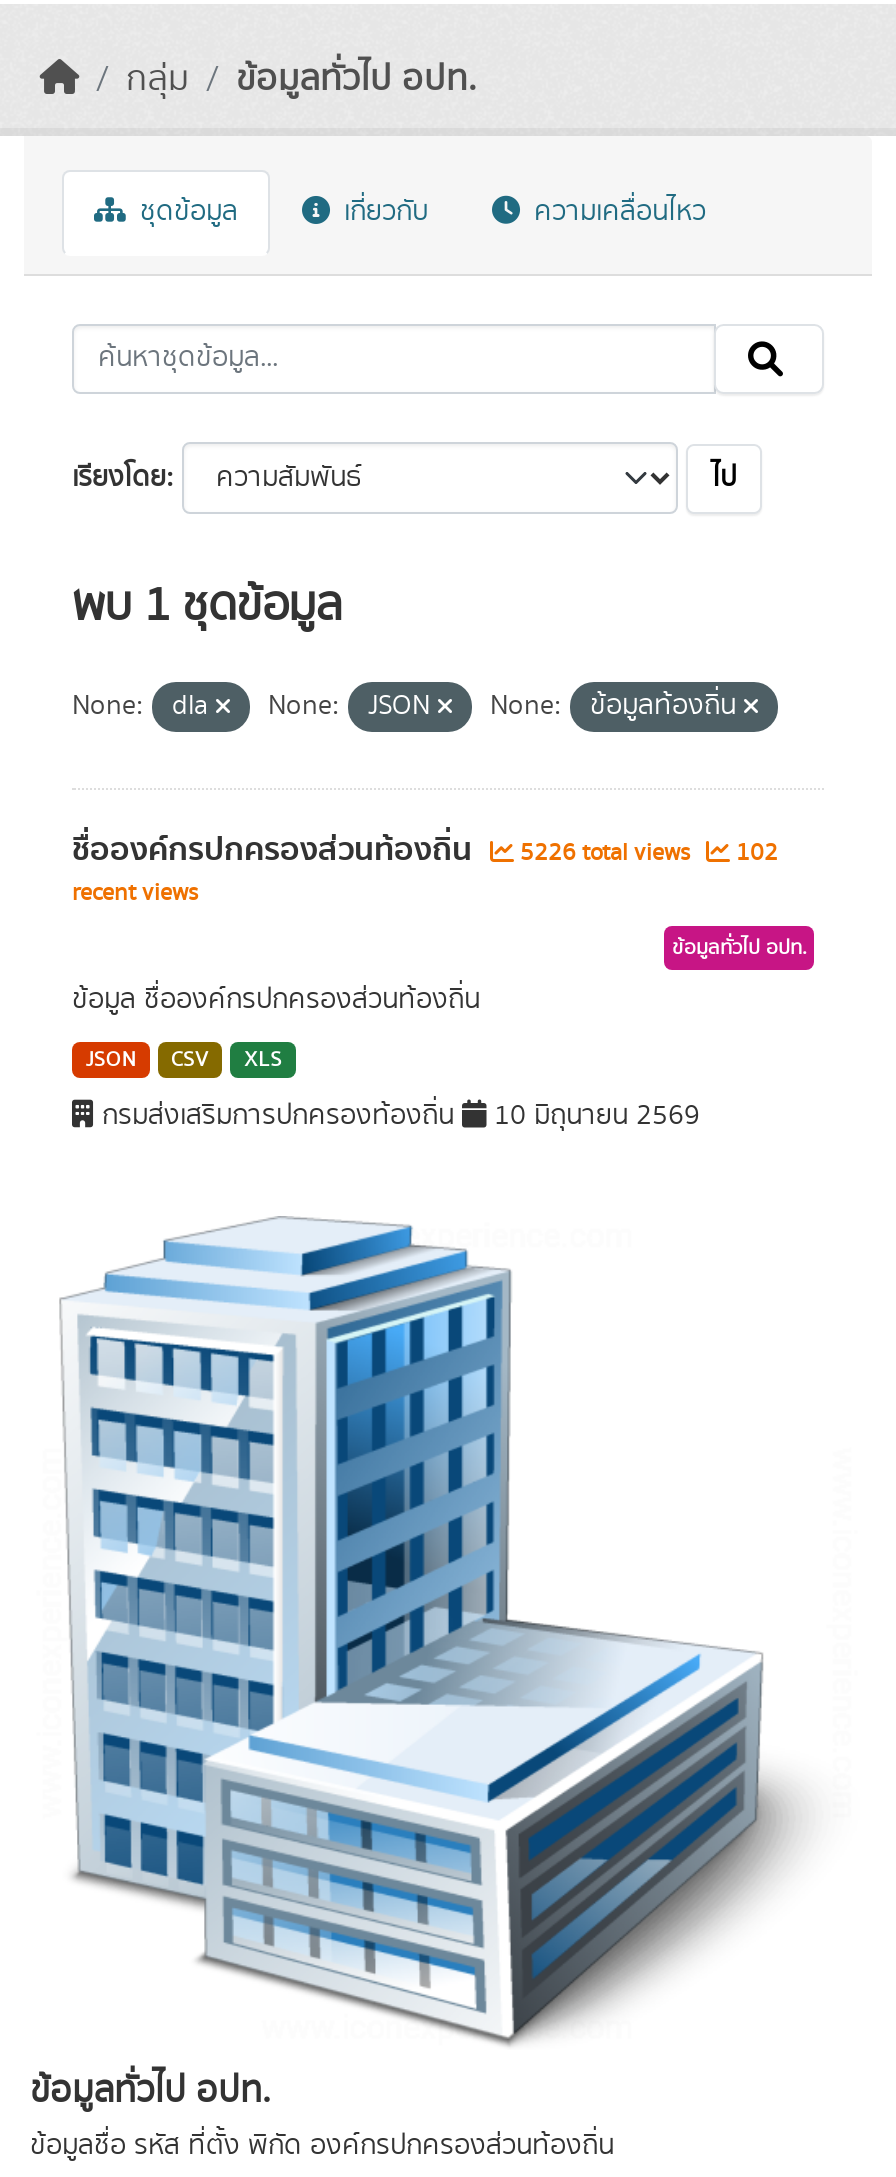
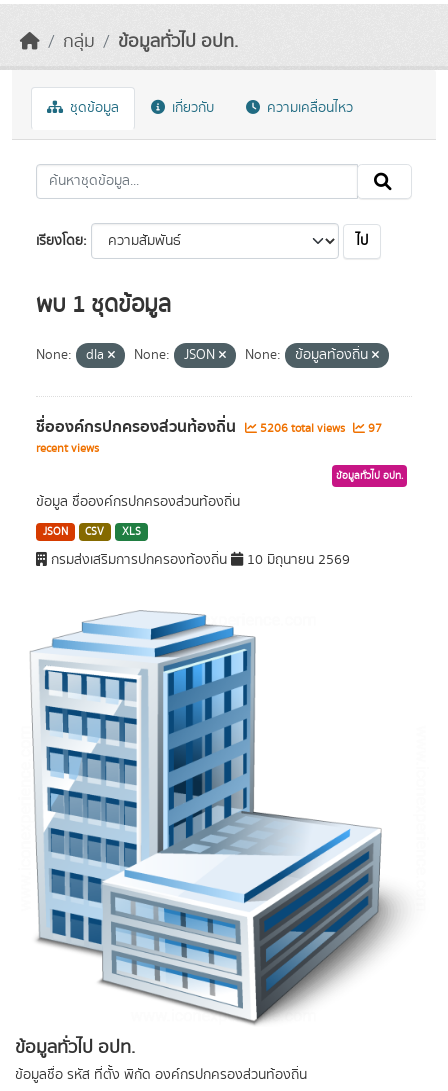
[514,836,696,870] 5226 total views -> [257,420,348,437] 5206 total views
[730,836,778,870] 102 -> [365,420,382,437] 97

